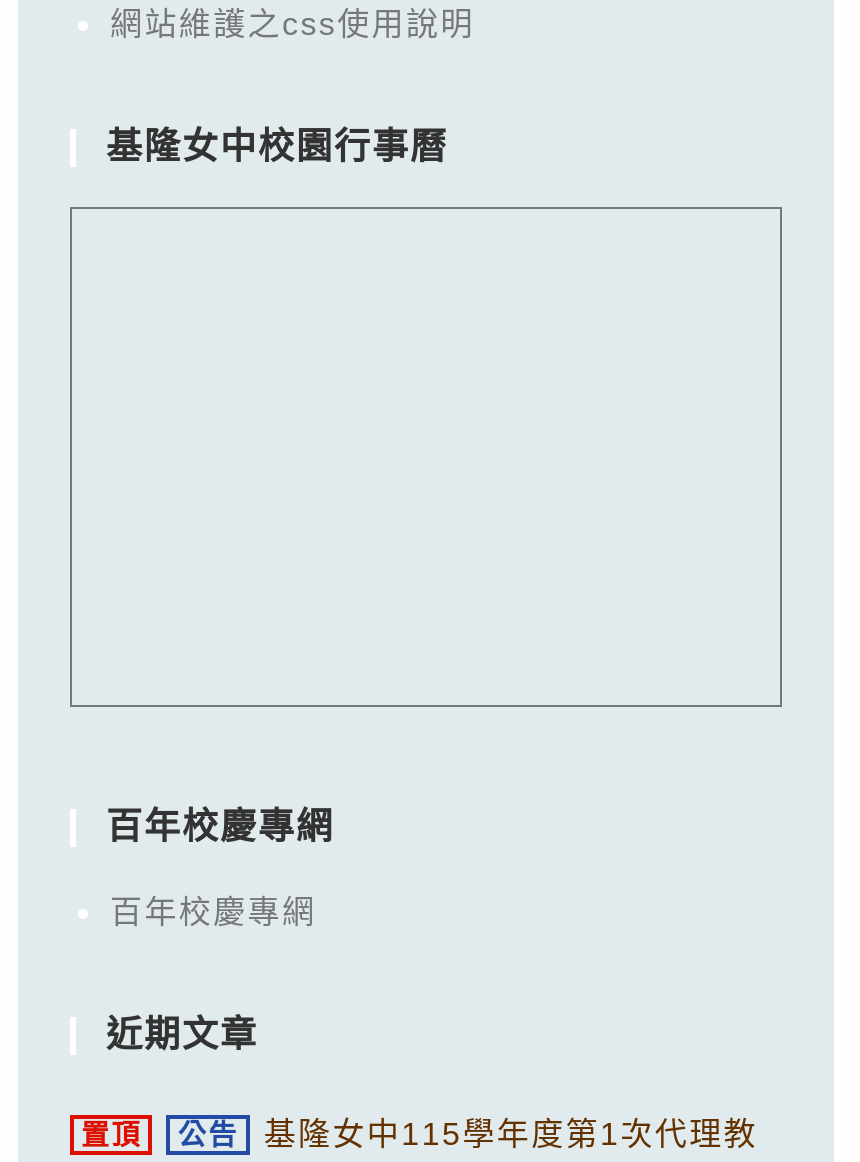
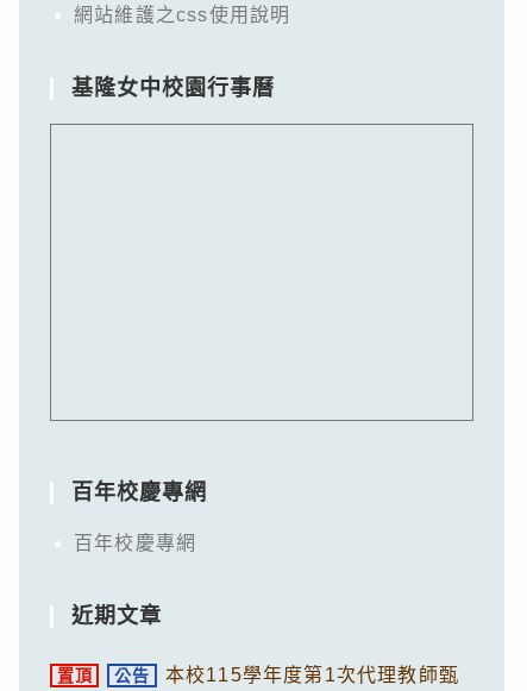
[264,1117,758,1151] 基隆女中115學年度第1次代理教 -> [165,664,459,685] 本校115學年度第1次代理教師甄

